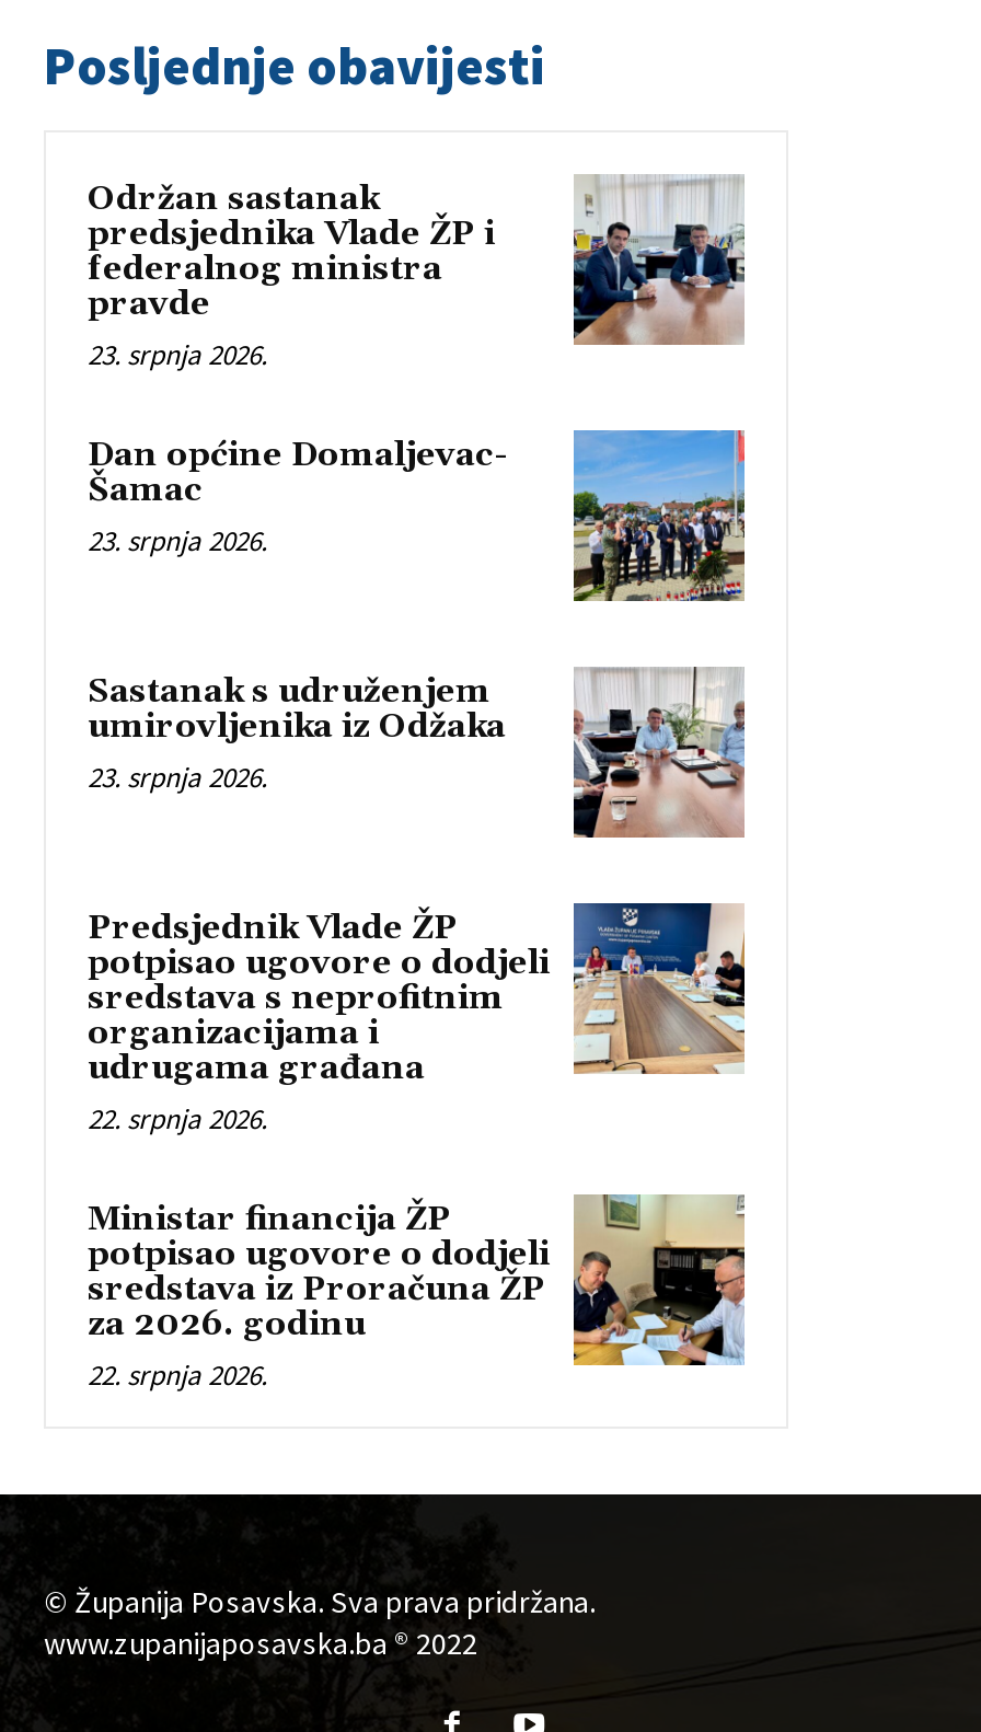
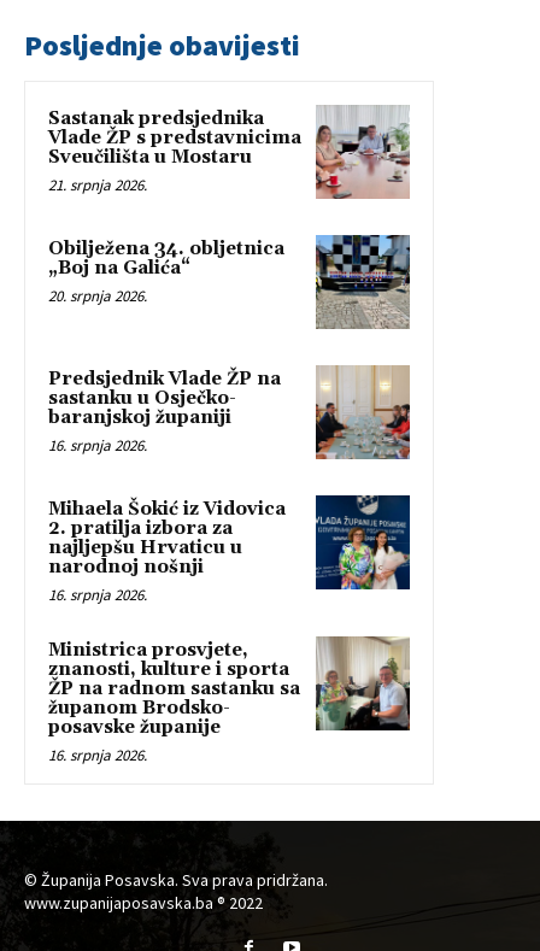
[88,179,742,374] [image] | Održan sastanak | predsjednika Vlade ŽP i | federalnog ministra | pravde | 23. srpnja 2026. -> [48,107,409,198] [image] | Sastanak predsjednika | Vlade ŽP s predstavnicima | Sveučilišta u Mostaru | 21. srpnja 2026.
[88,429,747,602] [image] | Dan općine Domaljevac- | Šamac | 23. srpnja 2026. -> [48,234,411,329] [image] | Obilježena 34. obljetnica | „Boj na Galića“ | 20. srpnja 2026.
[88,668,745,839] [image] | Sastanak s udruženjem | umirovljenika iz Odžaka | 23. srpnja 2026. -> [48,366,411,460] [image] | Predsjednik Vlade ŽP na | sastanku u Osječko- | baranjskoj županiji | 16. srpnja 2026.
[88,902,747,1138] [image] | Predsjednik Vlade ŽP | potpisao ugovore o dodjeli | sredstava s neprofitnim | organizacijama i | udrugama građana | 22. srpnja 2026. -> [48,494,411,605] [image] | Mihaela Šokić iz Vidovica | 2. pratilja izbora za | najljepšu Hrvaticu u | narodnoj nošnji | 16. srpnja 2026.
[88,1161,747,1394] [image] | Ministar financija ŽP | potpisao ugovore o dodjeli | sredstava iz Proračuna ŽP | za 2026. godinu | 22. srpnja 2026. -> [48,635,411,765] [image] | Ministrica prosvjete, | znanosti, kulture i sporta | ŽP na radnom sastanku sa | županom Brodsko- | posavske županije | 16. srpnja 2026.

